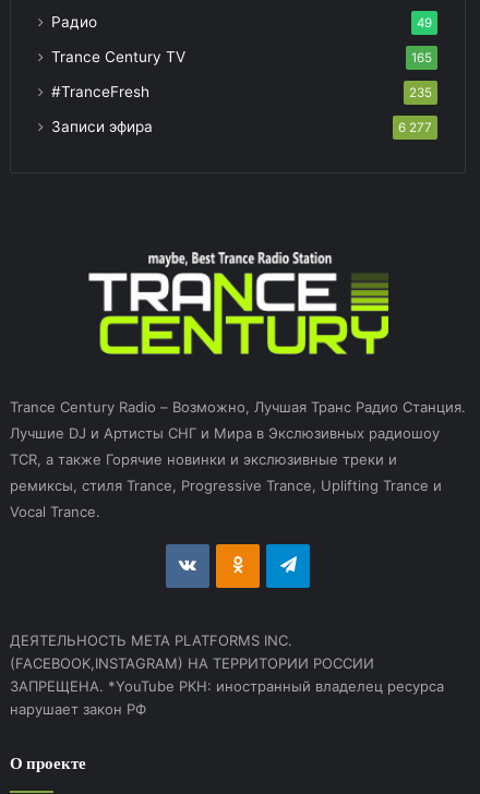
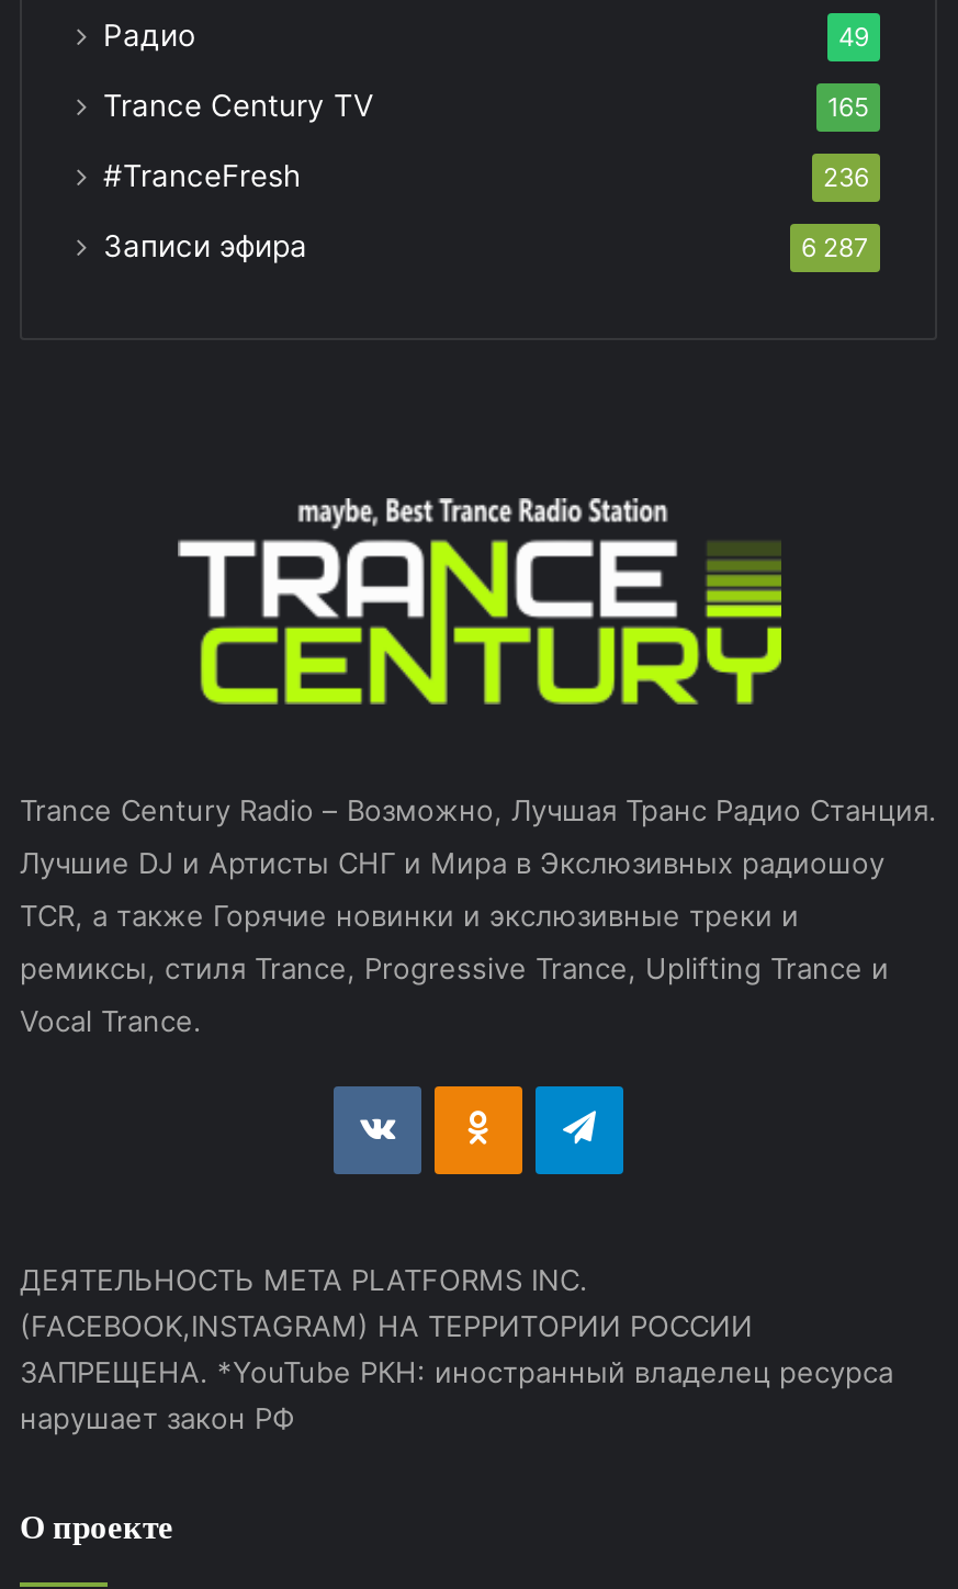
[409,85,432,100] 235 -> [823,162,869,192] 236
[398,120,432,135] 6 277 -> [801,232,869,263] 6 287

